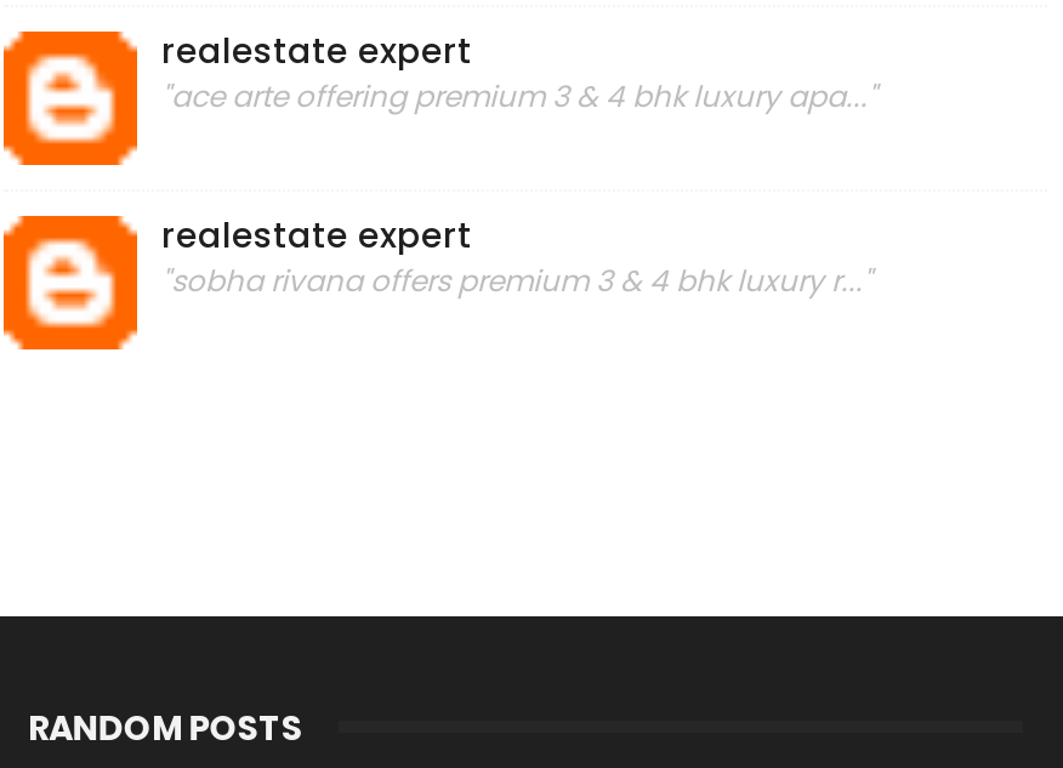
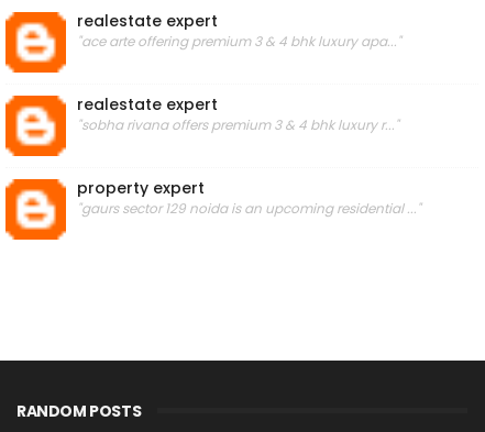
none -> [77,177,421,218] property expert | "gaurs sector 129 noida is an upcoming residential ..."

